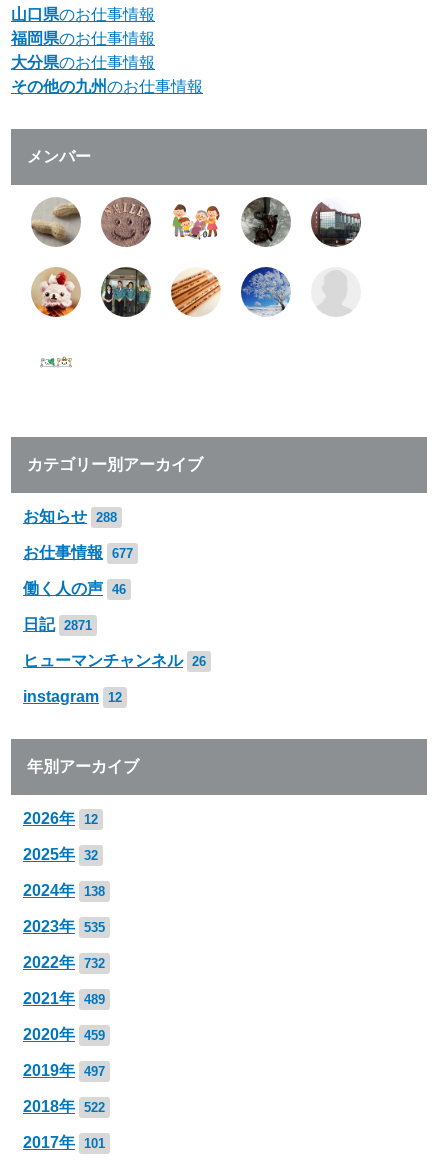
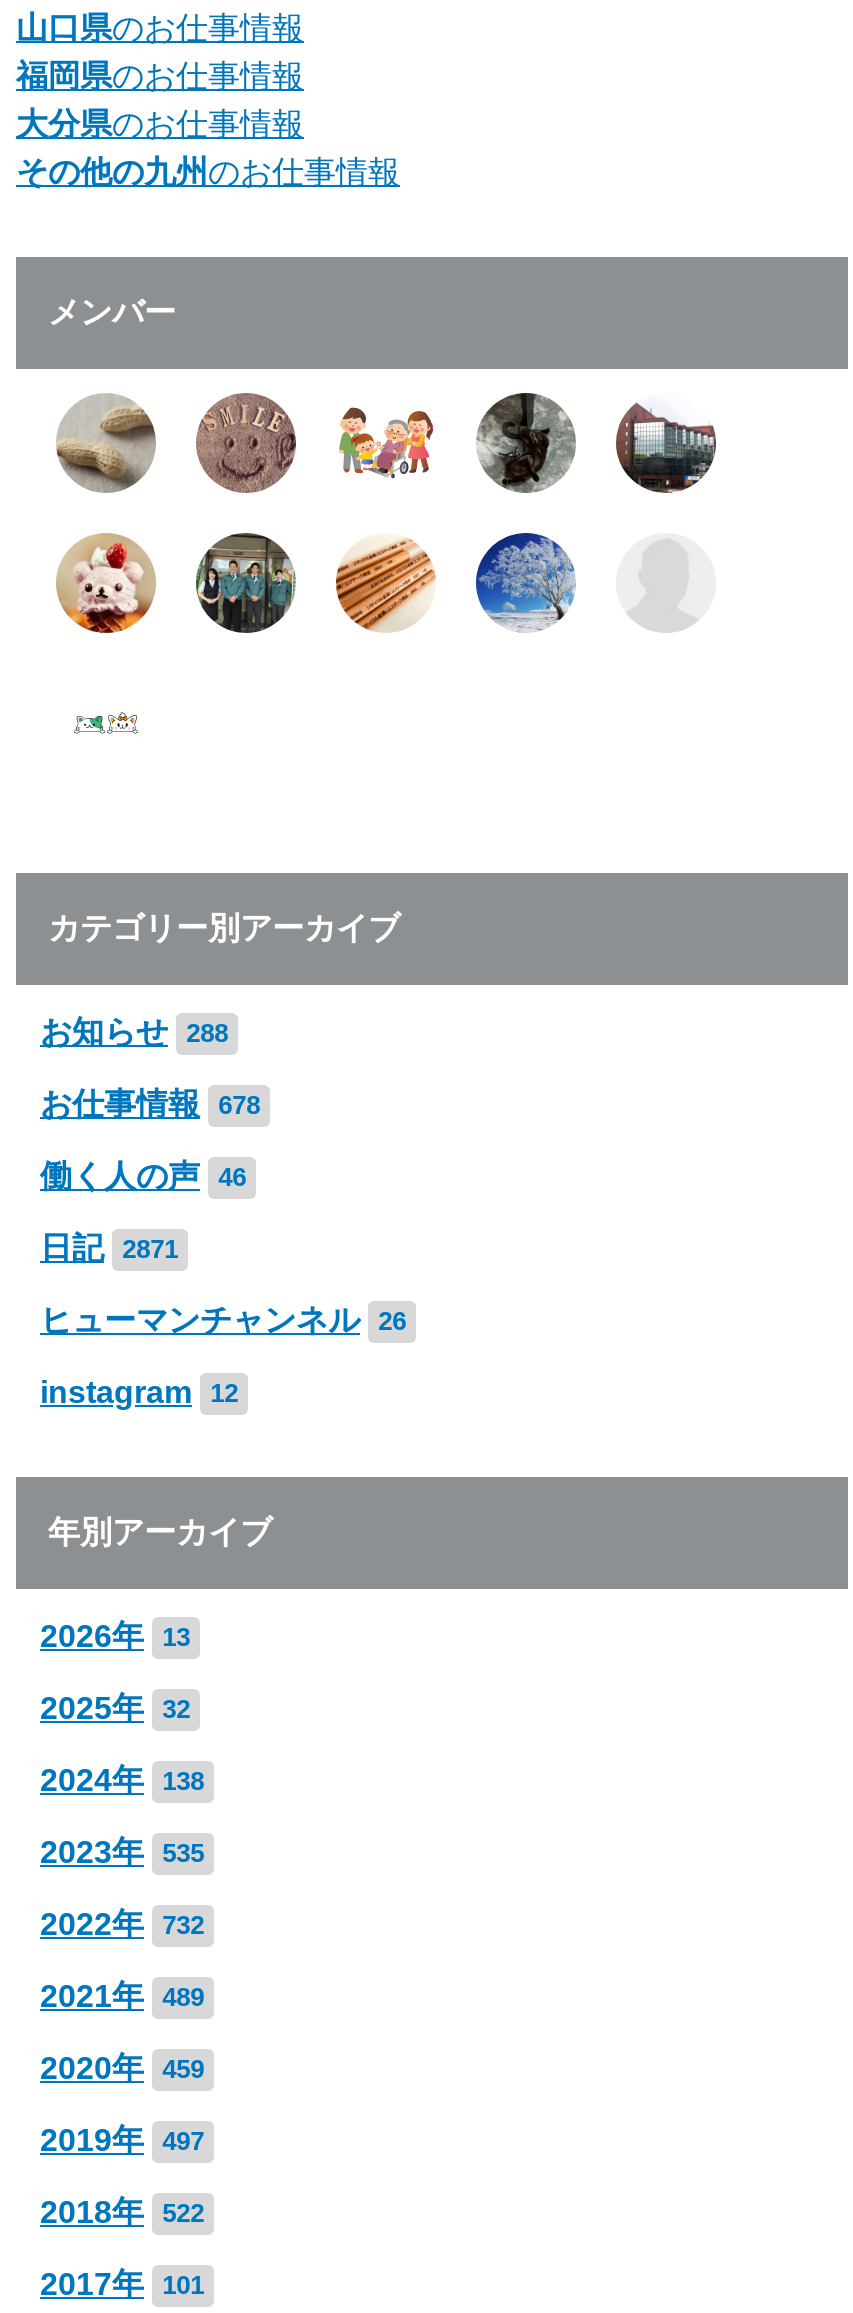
[23,544,133,561] お仕事情報 677 -> [40,1087,260,1121] お仕事情報 678
[23,810,98,827] 2026年 12 -> [40,1619,190,1653] 2026年 13

